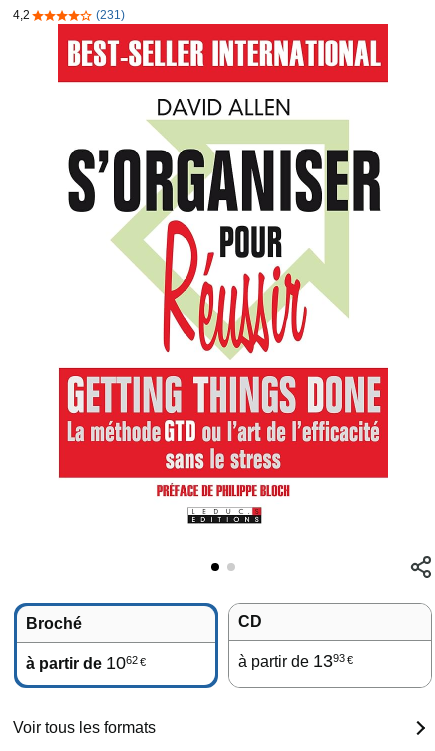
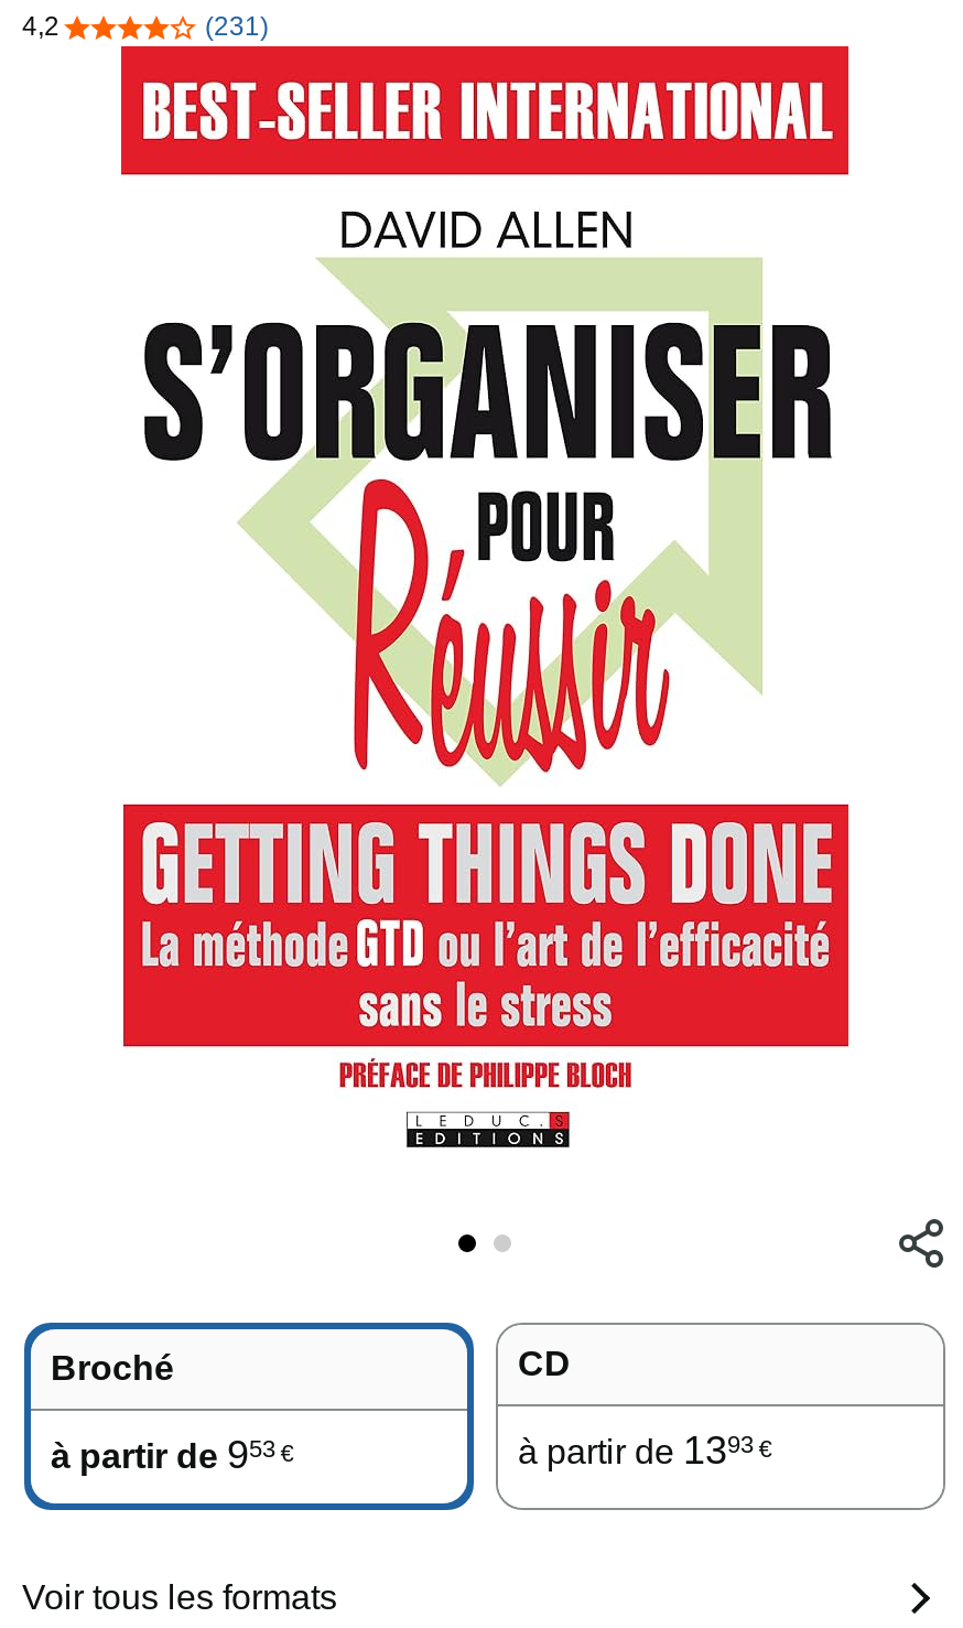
[26,653,146,673] à partir de 1062 € -> [51,1433,294,1477] à partir de 953 €

